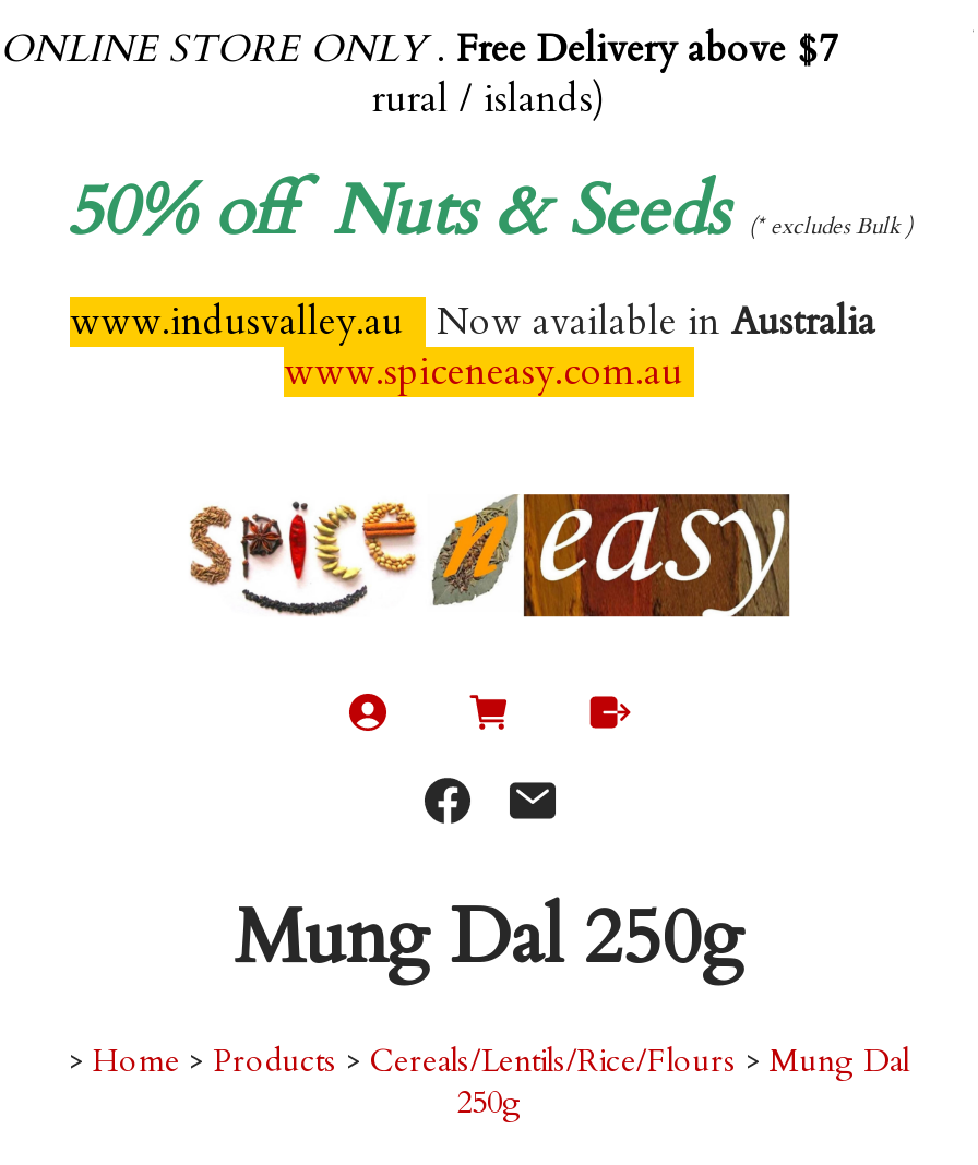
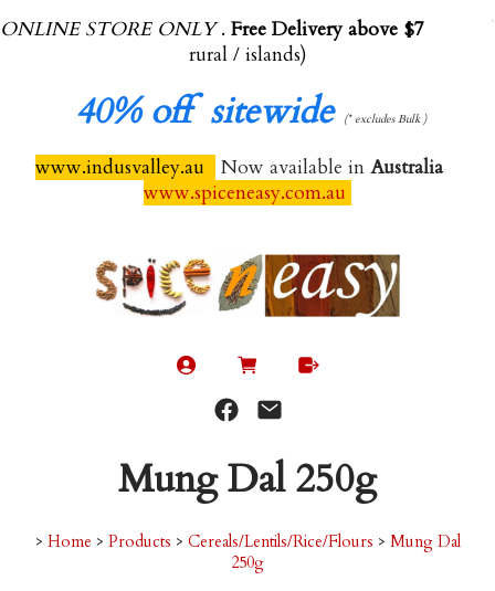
[65,163,729,259] 50% off Nuts & Seeds -> [75,87,334,136] 40% off sitewide

